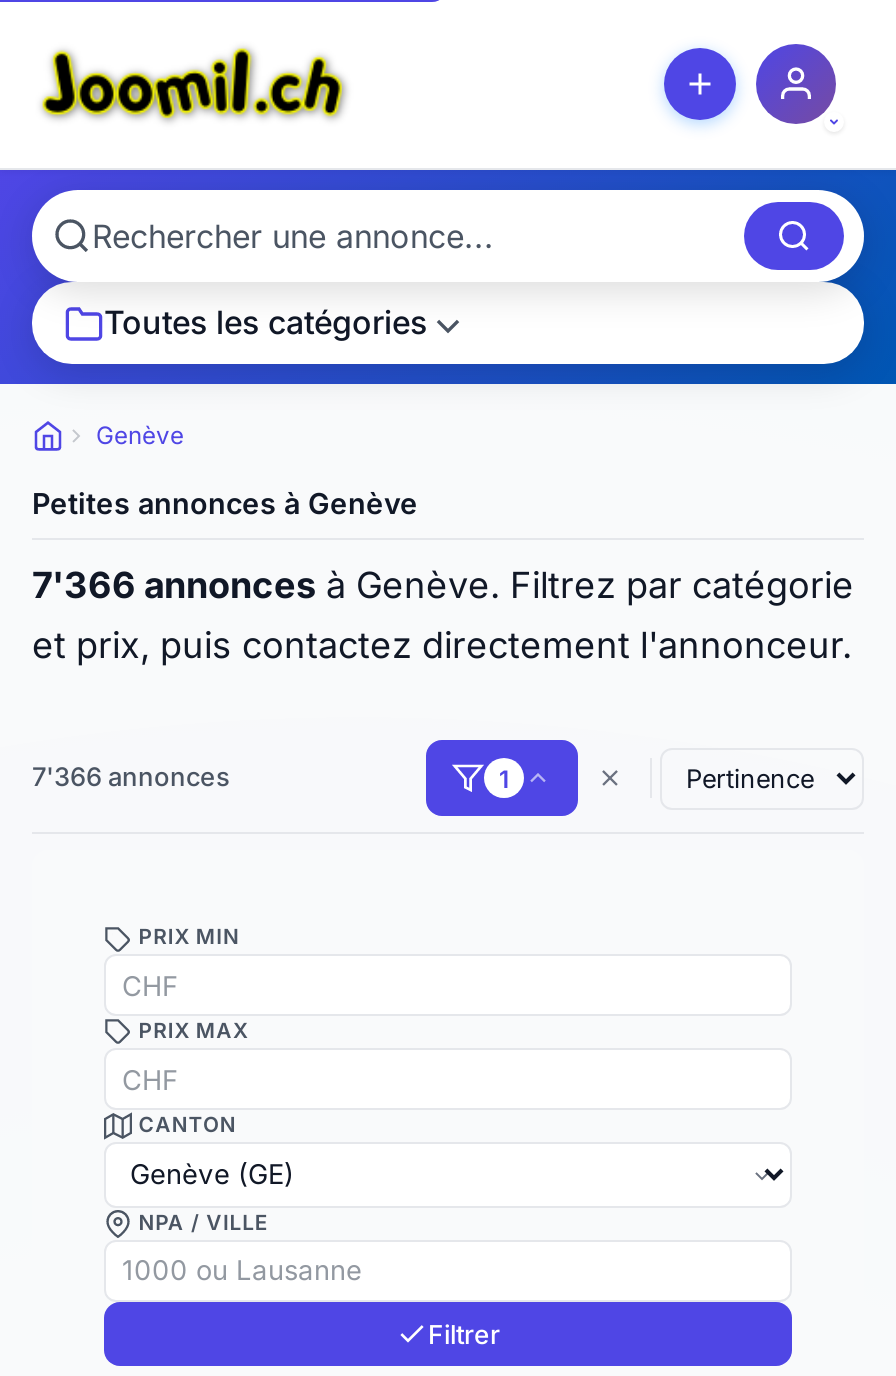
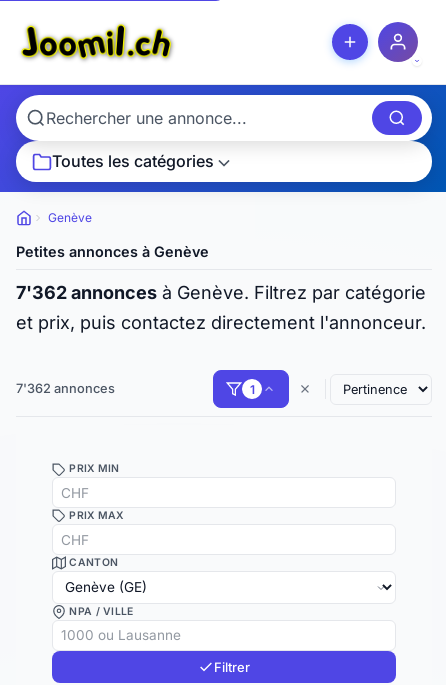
[32,565,854,607] 7'366 annonces à Genève. Filtrez par catégorie -> [16,282,426,303] 7'362 annonces à Genève. Filtrez par catégorie
[32,763,230,793] 7'366 annonces -> [16,381,115,396] 7'362 annonces

